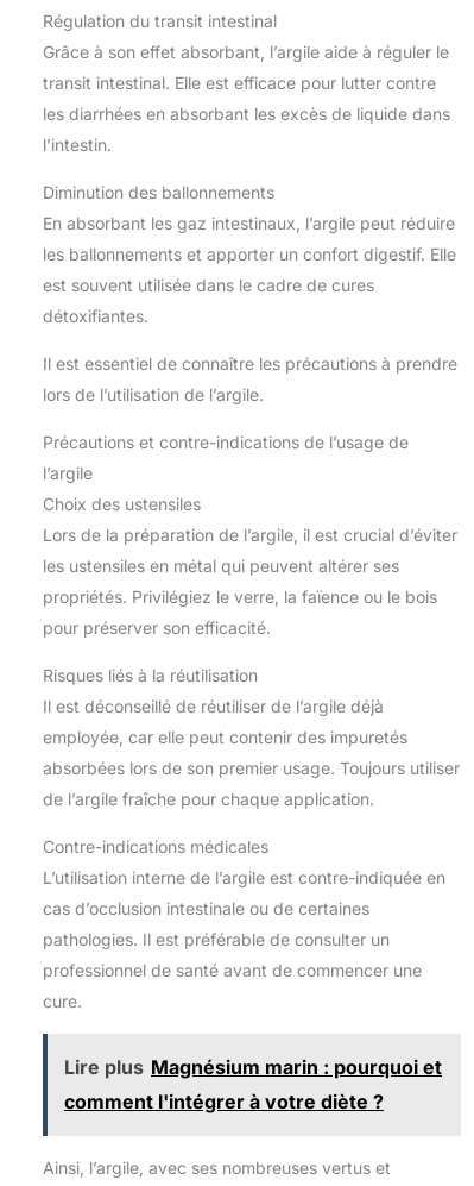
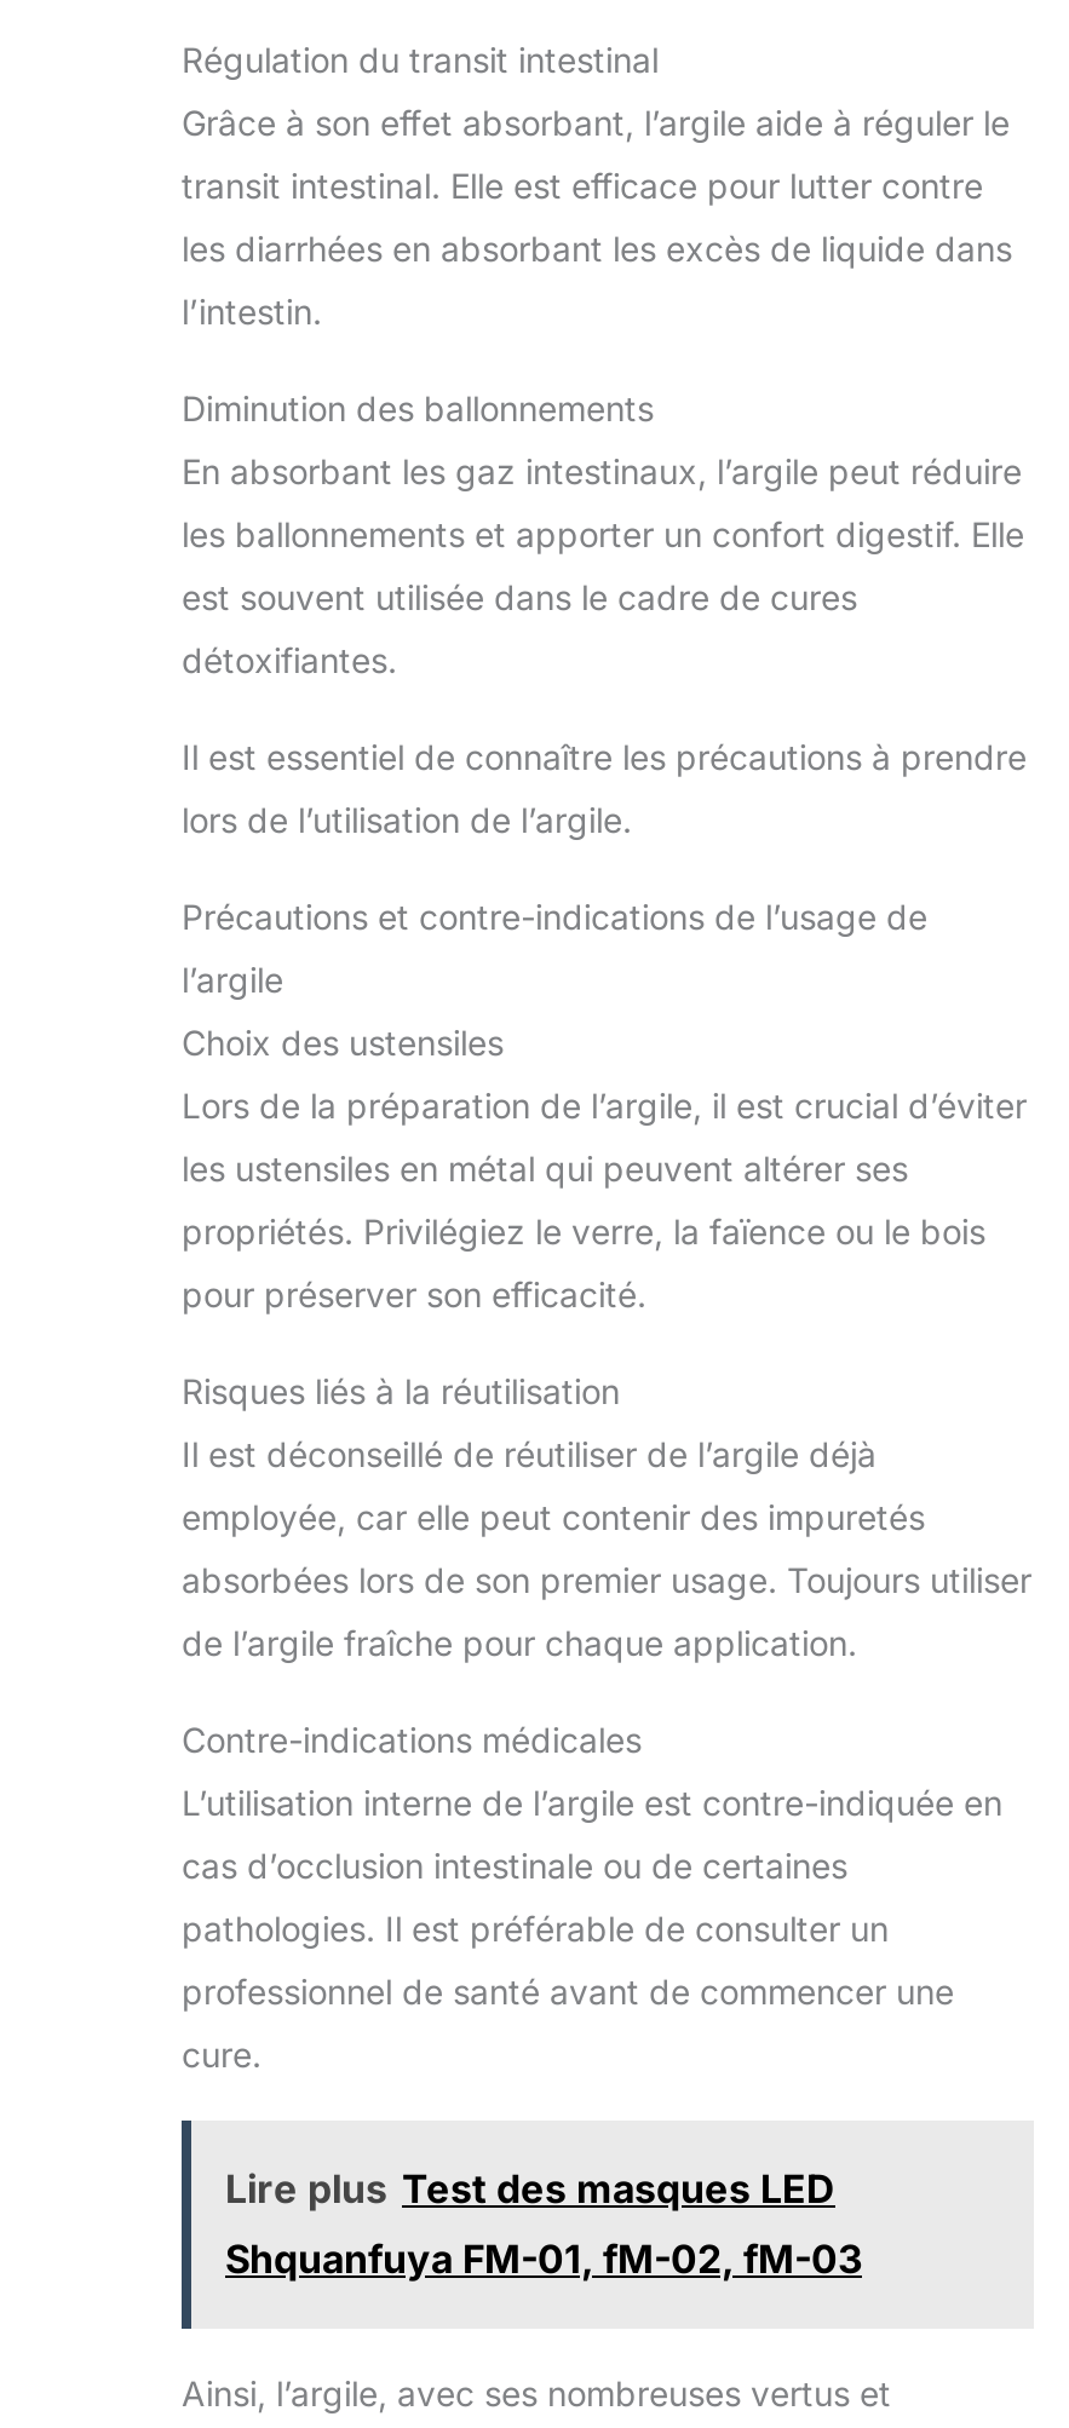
[64,1055,442,1113] Lire plus Magnésium marin : pourquoi et | comment l'intégrer à votre diète ? -> [225,2164,862,2283] Lire plus Test des masques LED | Shquanfuya FM-01, fM-02, fM-03

